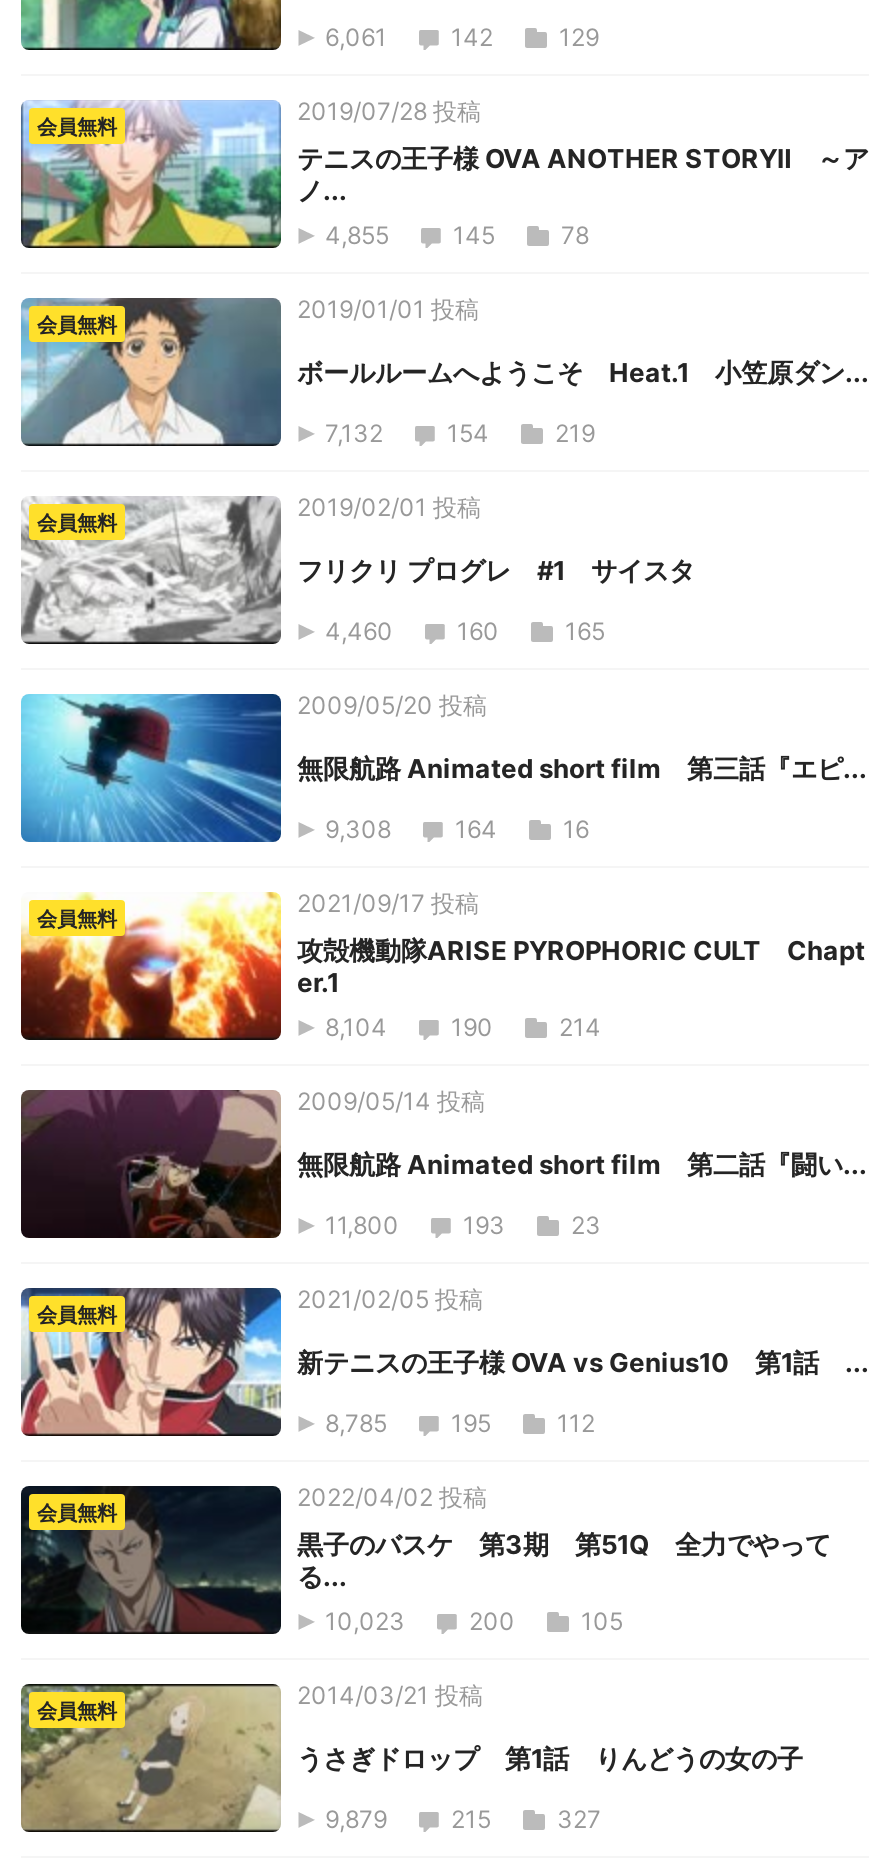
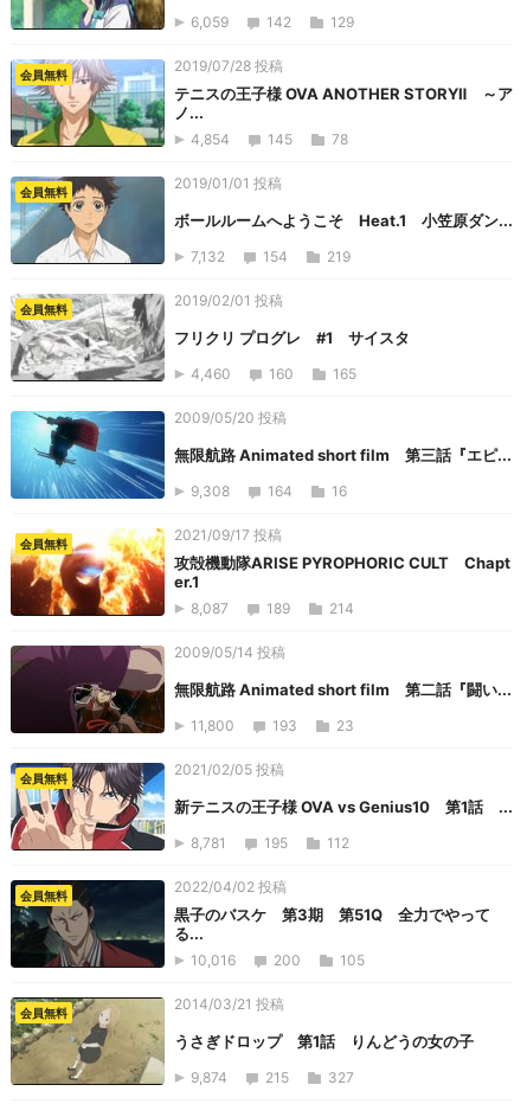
[325,22,387,52] 6,061 -> [191,13,229,31] 6,059
[325,220,389,250] 4,855 -> [191,130,230,148] 4,854
[325,1012,387,1042] 8,104 -> [191,599,229,617] 8,087
[451,1012,493,1042] 190 -> [266,599,290,617] 189
[325,1408,387,1438] 8,785 -> [191,834,226,852] 8,781
[325,1606,405,1636] 10,023 -> [191,951,236,969] 10,016
[325,1804,387,1834] 9,879 -> [191,1068,227,1086] 9,874

